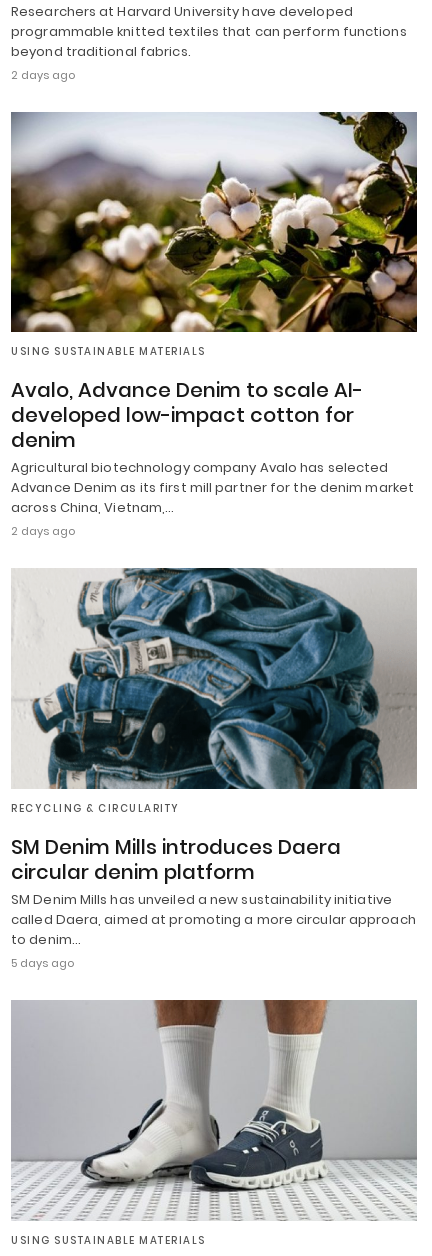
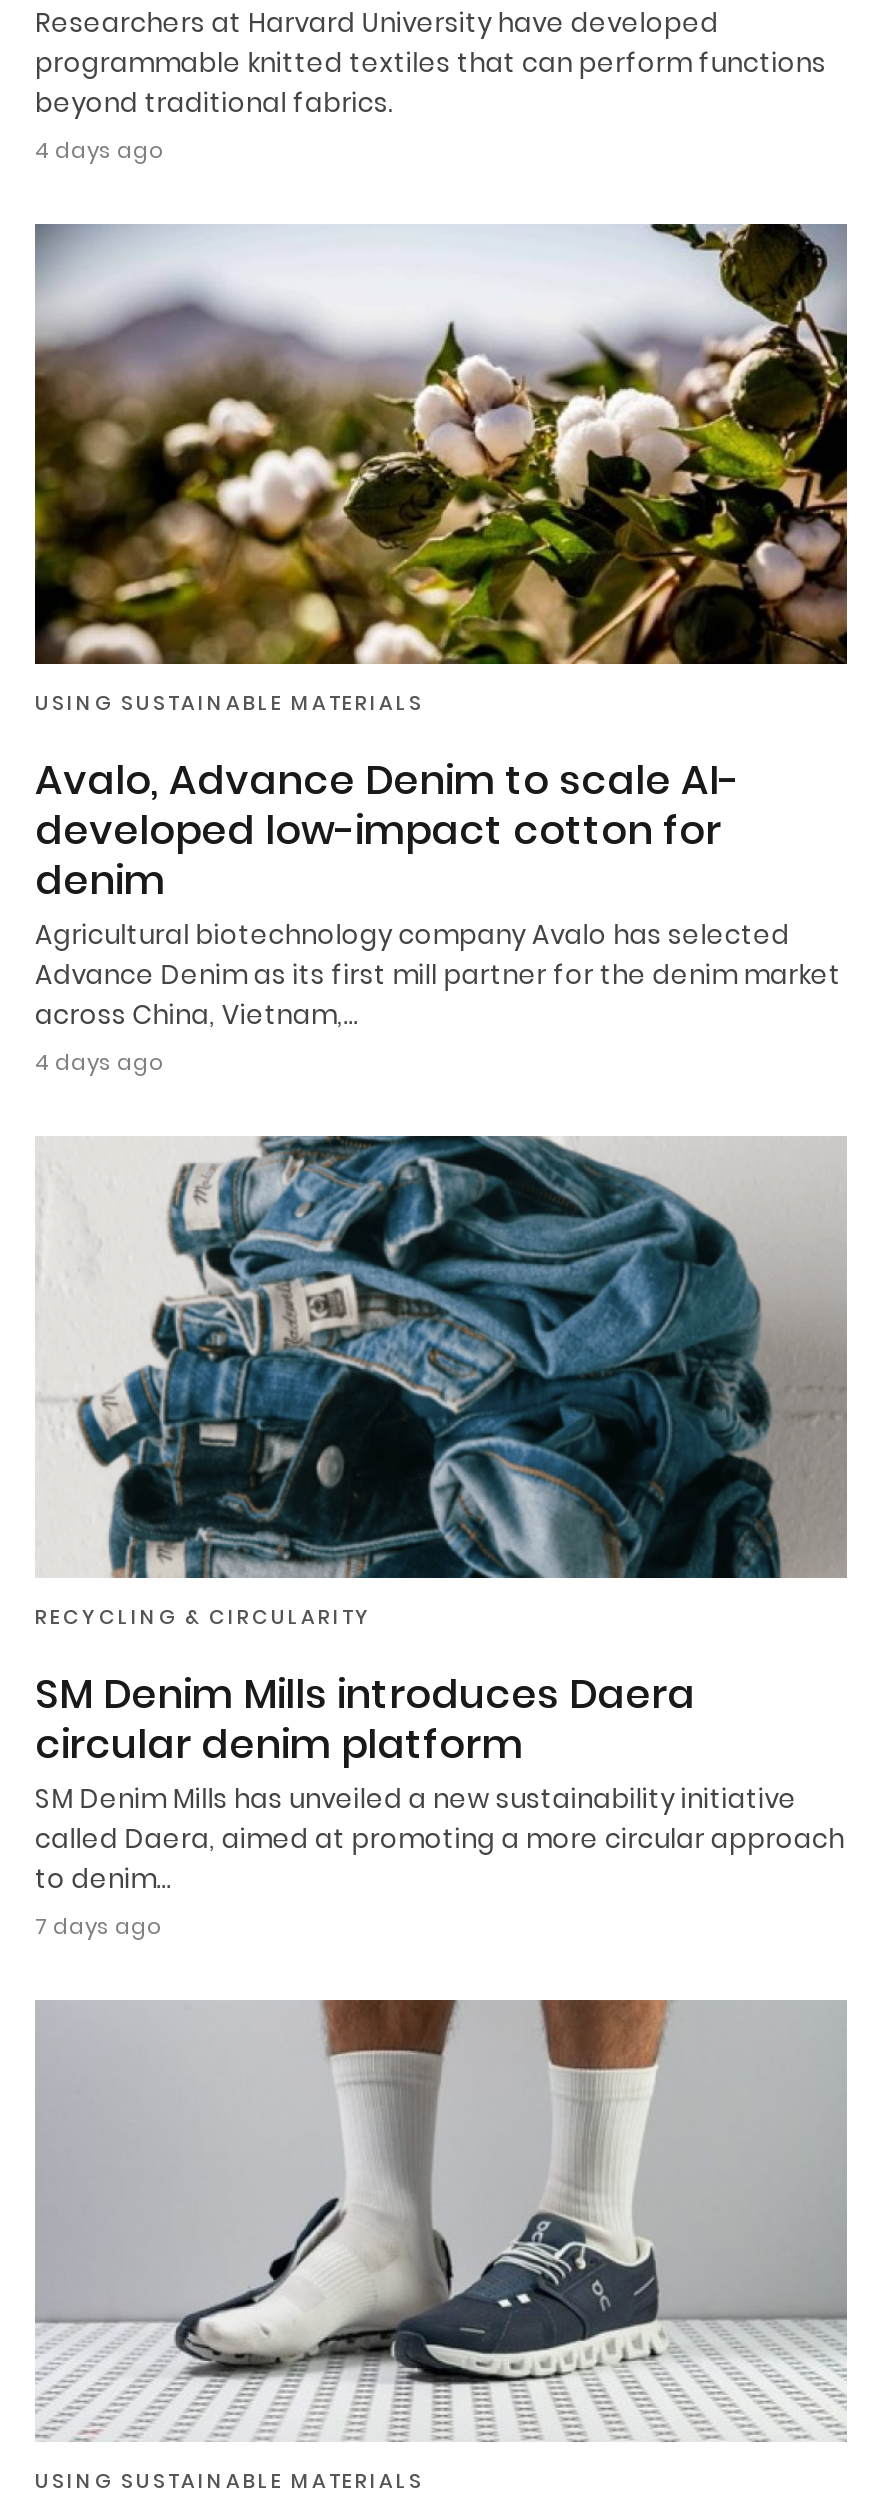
[11,67,75,83] 2 days ago -> [35,134,163,166] 4 days ago
[11,523,75,539] 2 days ago -> [35,1047,163,1079] 4 days ago
[11,955,74,971] 5 days ago -> [35,1910,161,1942] 7 days ago

